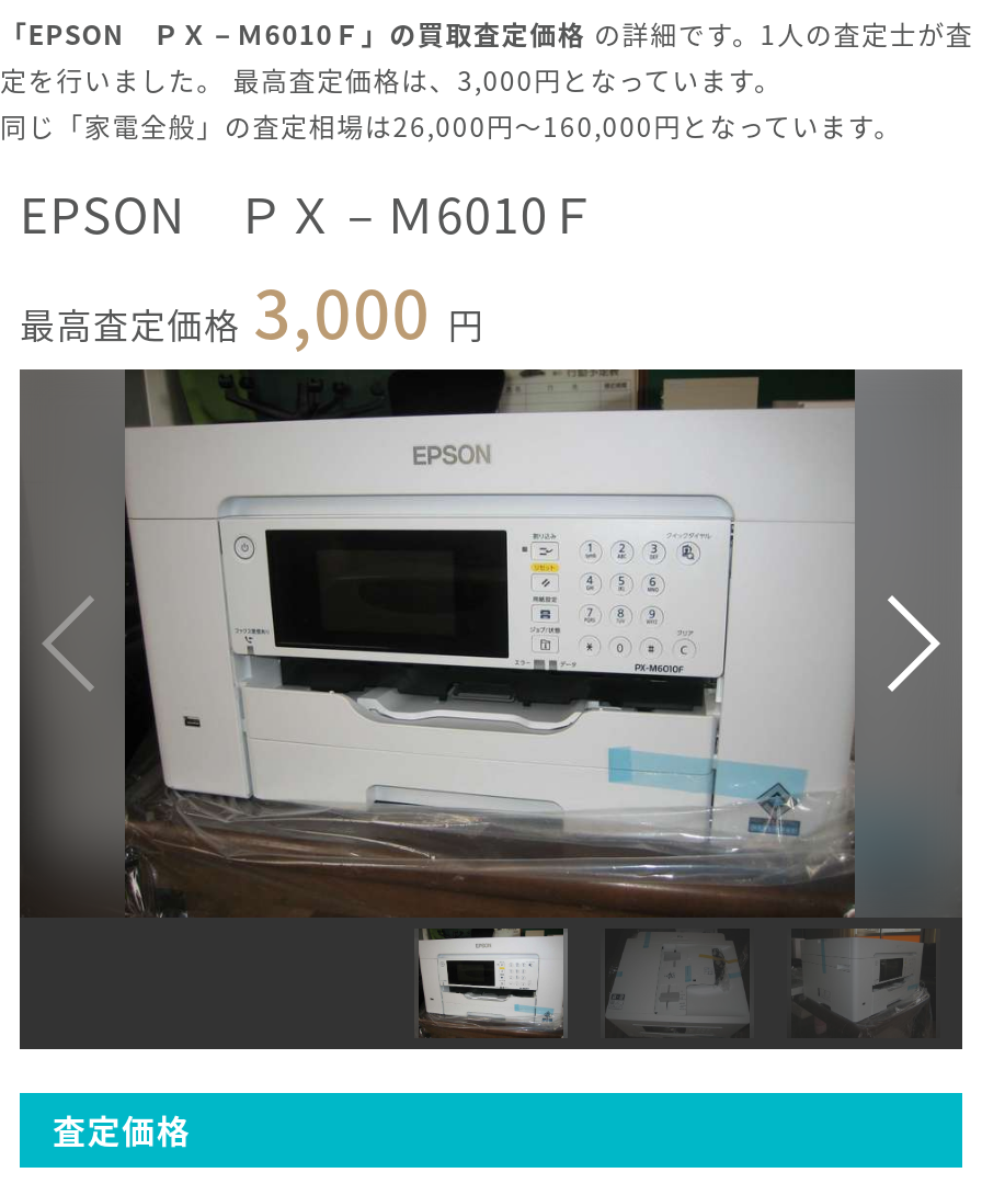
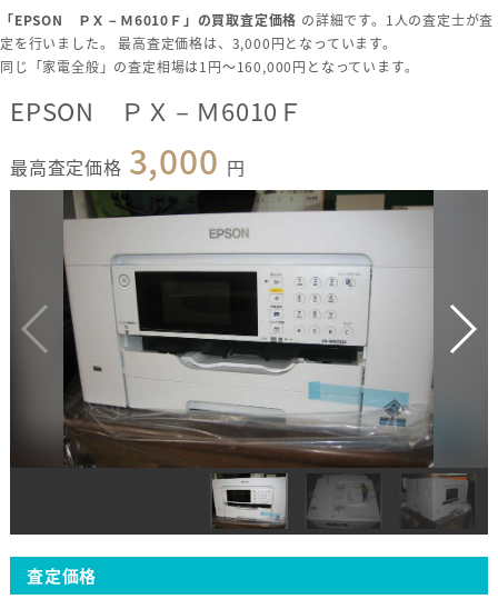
[0,106,902,146] 同じ「家電全般」の査定相場は26,000円〜160,000円となっています。 -> [0,57,418,77] 同じ「家電全般」の査定相場は1円〜160,000円となっています。

